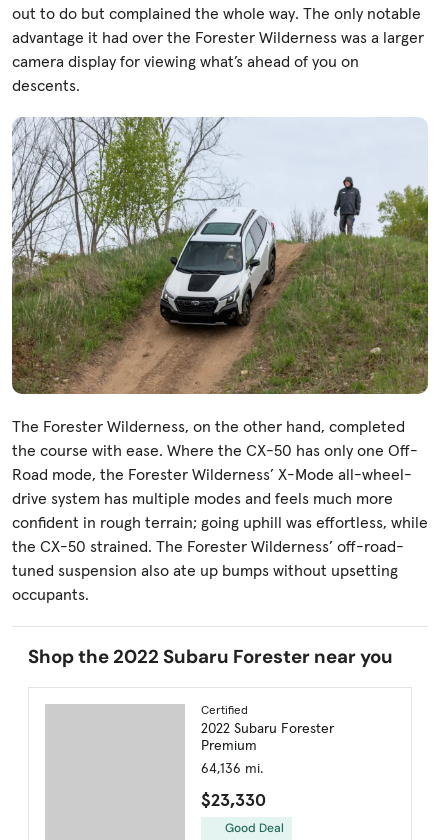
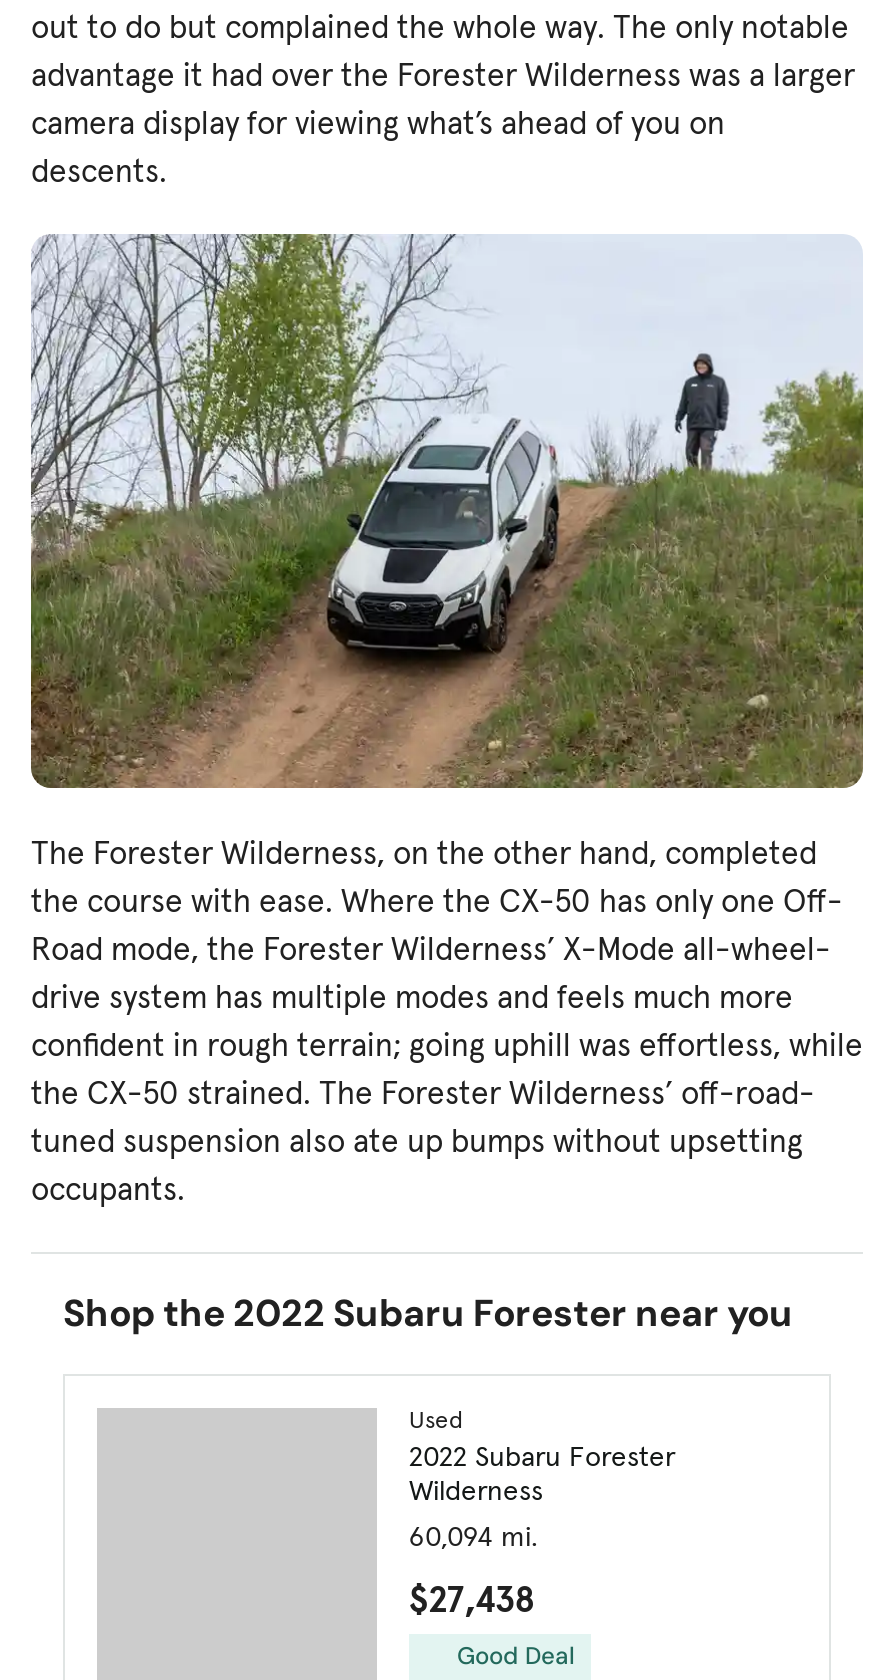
[201,702,248,717] Certified -> [409,1404,463,1434] Used
[201,736,263,777] Premium | 64,136 mi. -> [409,1472,543,1554] Wilderness | 60,094 mi.
[201,788,266,811] $23,330 -> [409,1576,535,1622] $27,438

